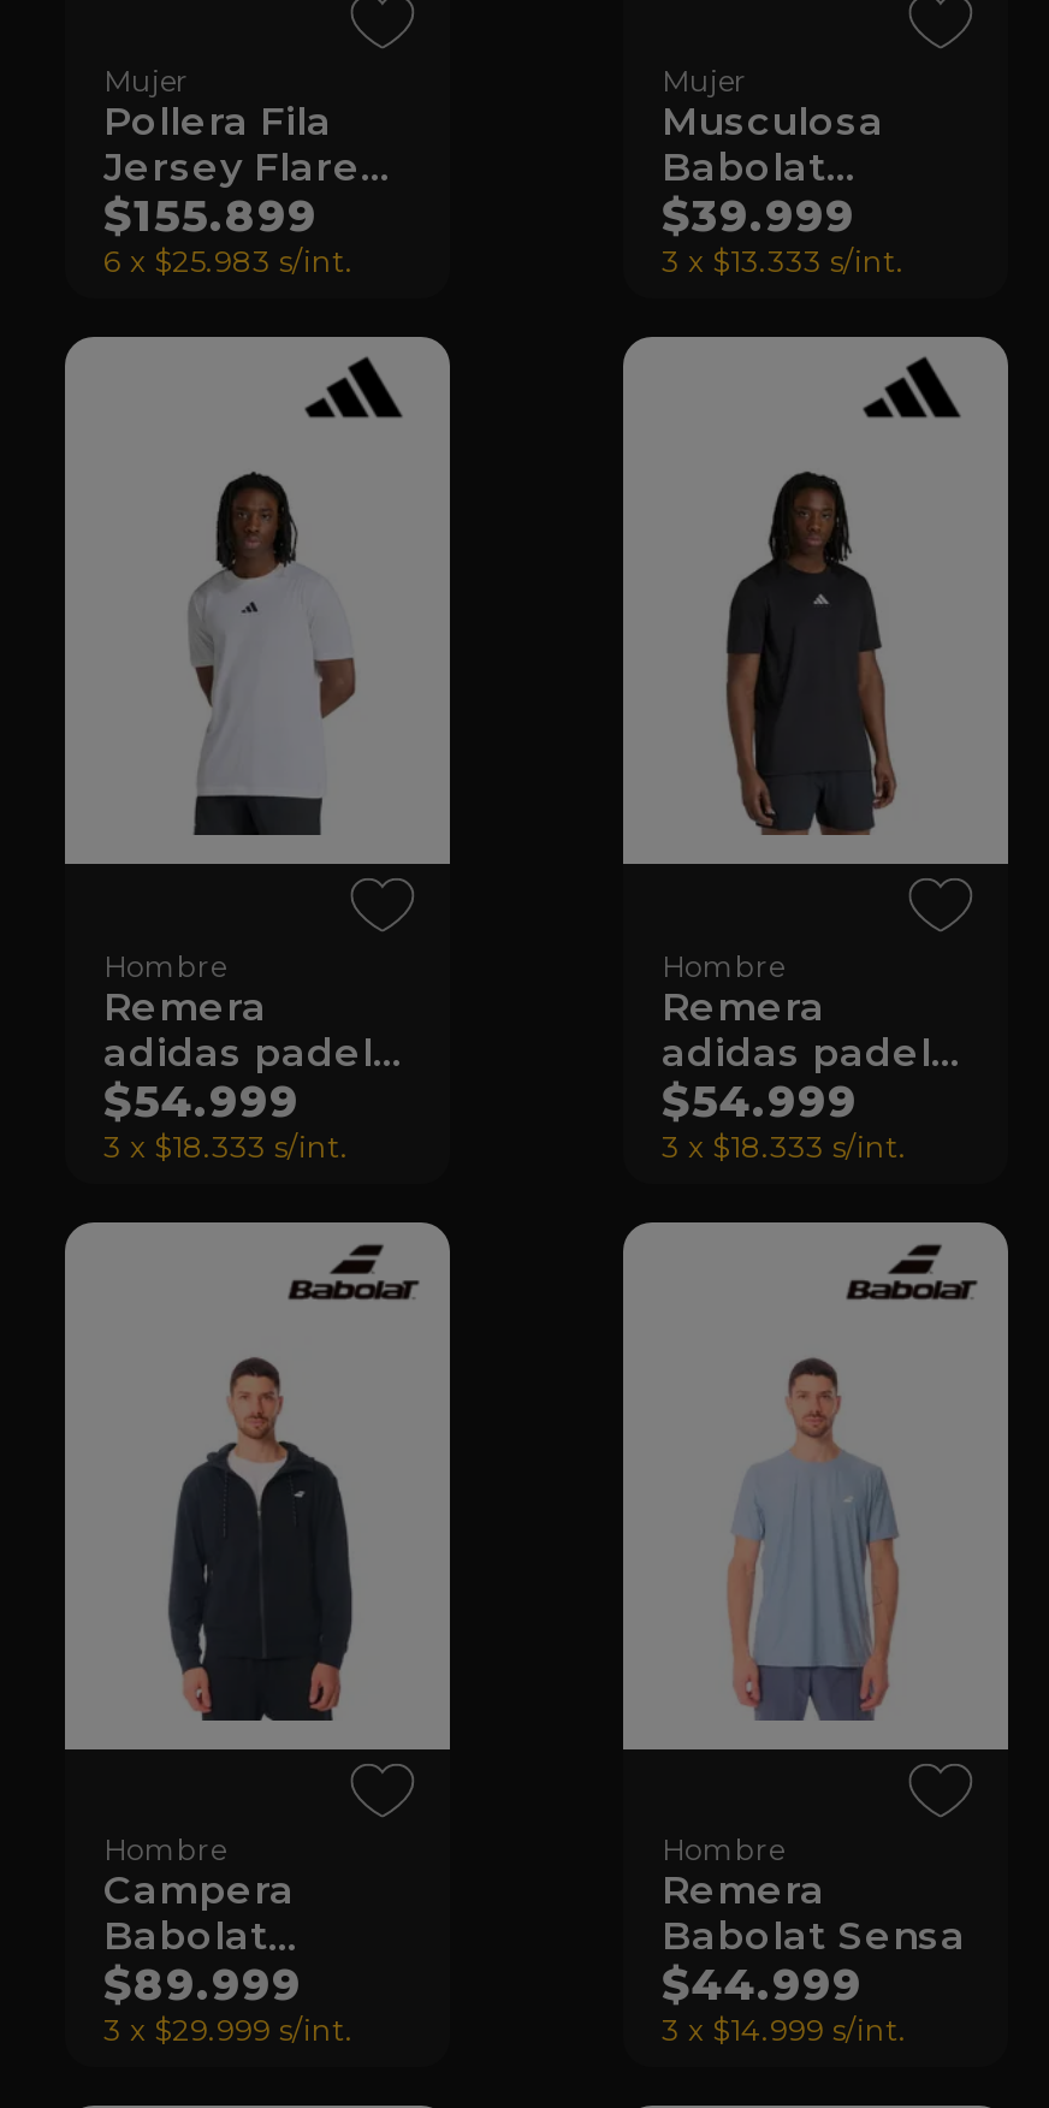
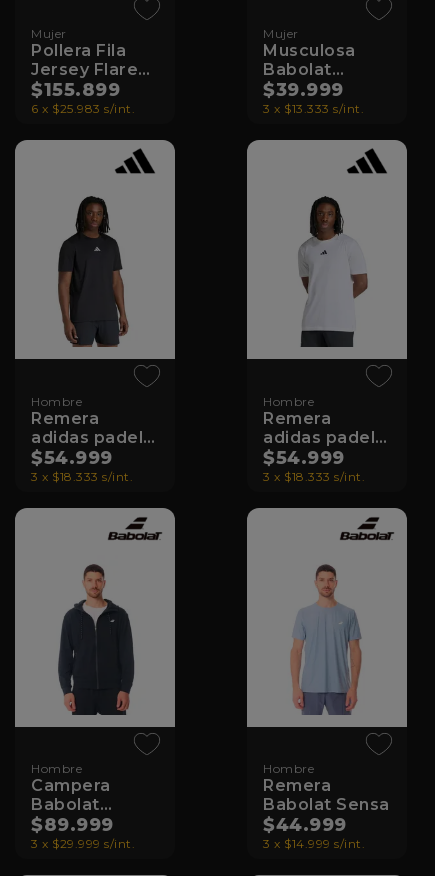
[168,522,358,837] [image] -> [57,218,136,348] [image]
[724,527,914,837] [image] -> [290,219,369,348] [image]

